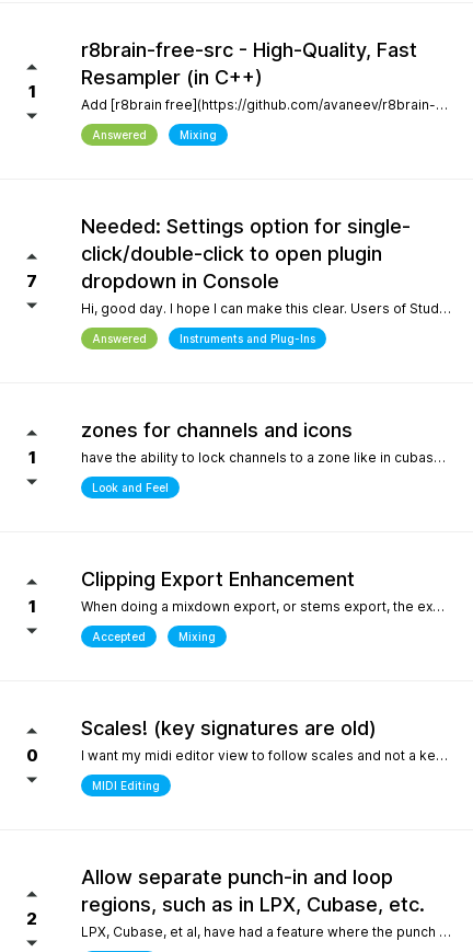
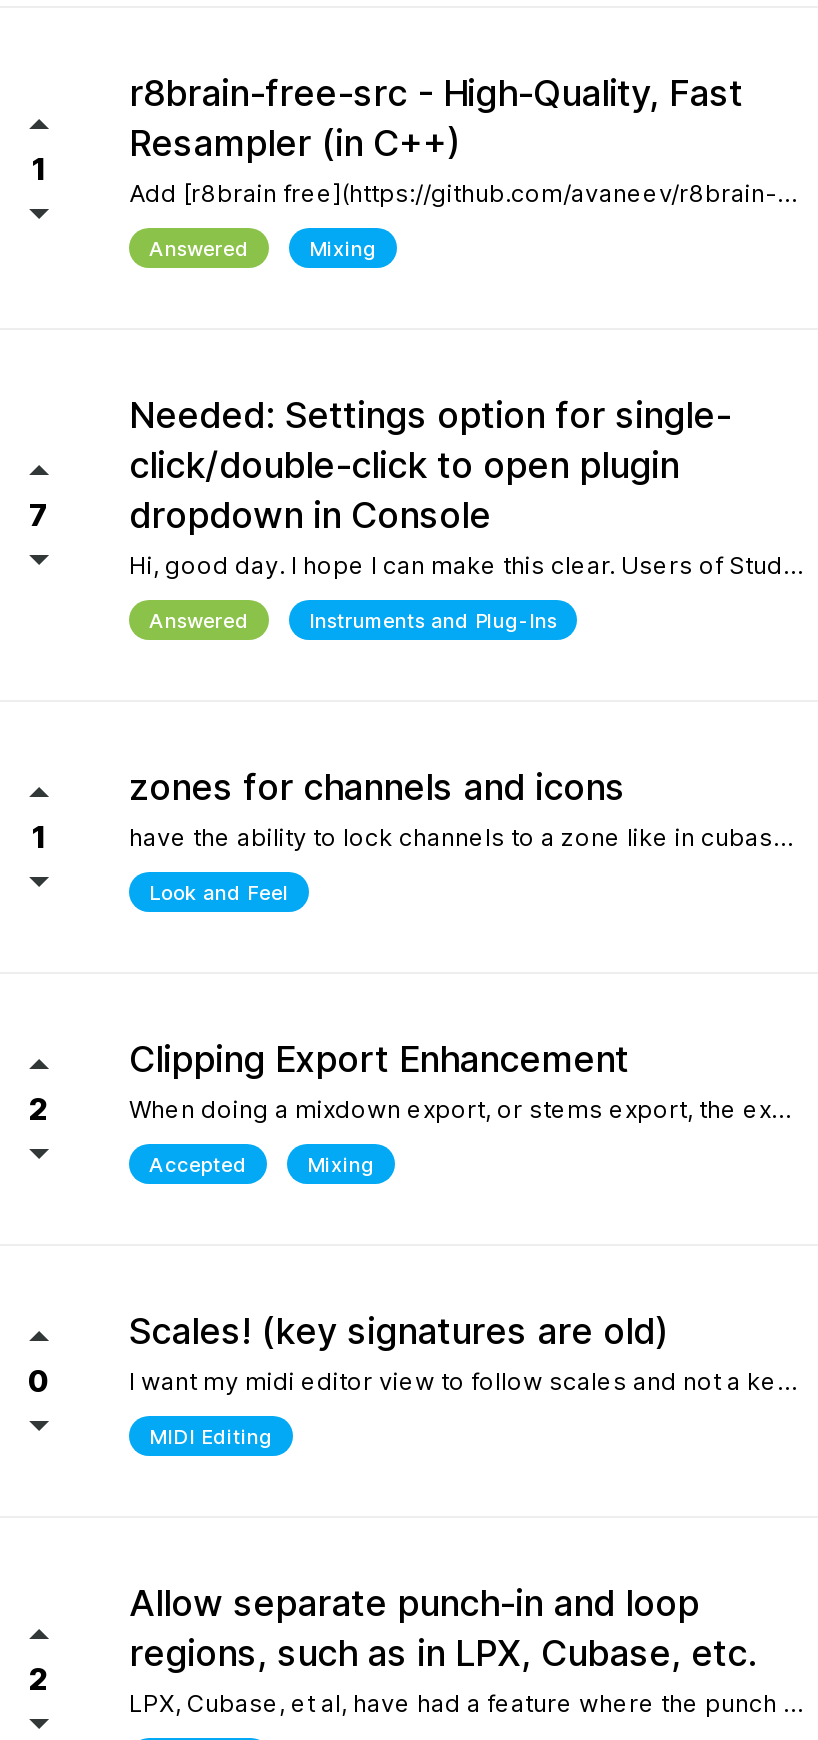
[28,596,36,617] 1 -> [29,1090,49,1128] 2

